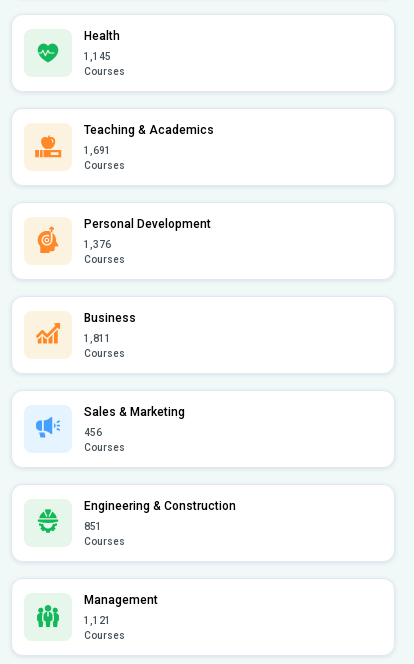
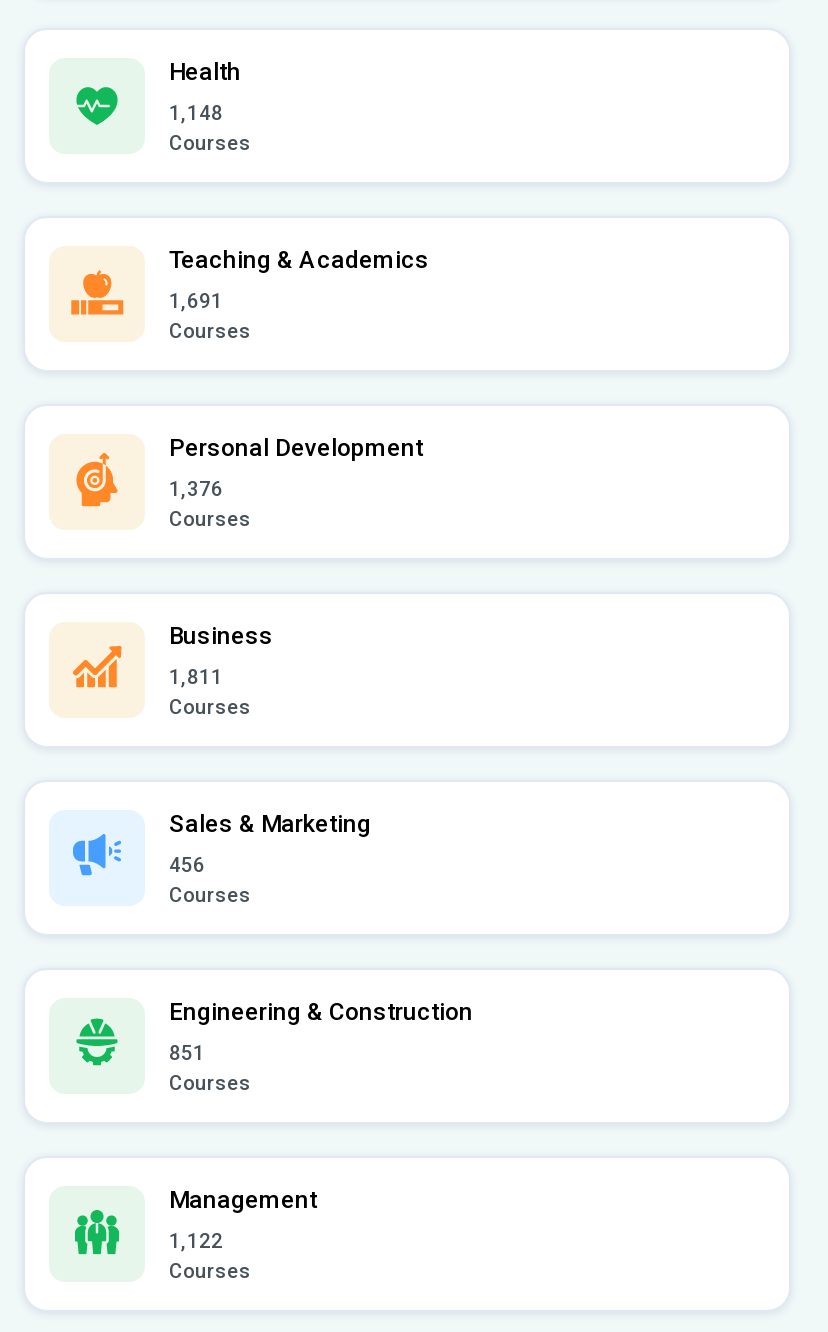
[84,51,111,62] 1,145 -> [169,103,223,125] 1,148
[84,615,111,626] 1,121 -> [169,1231,223,1253] 1,122

